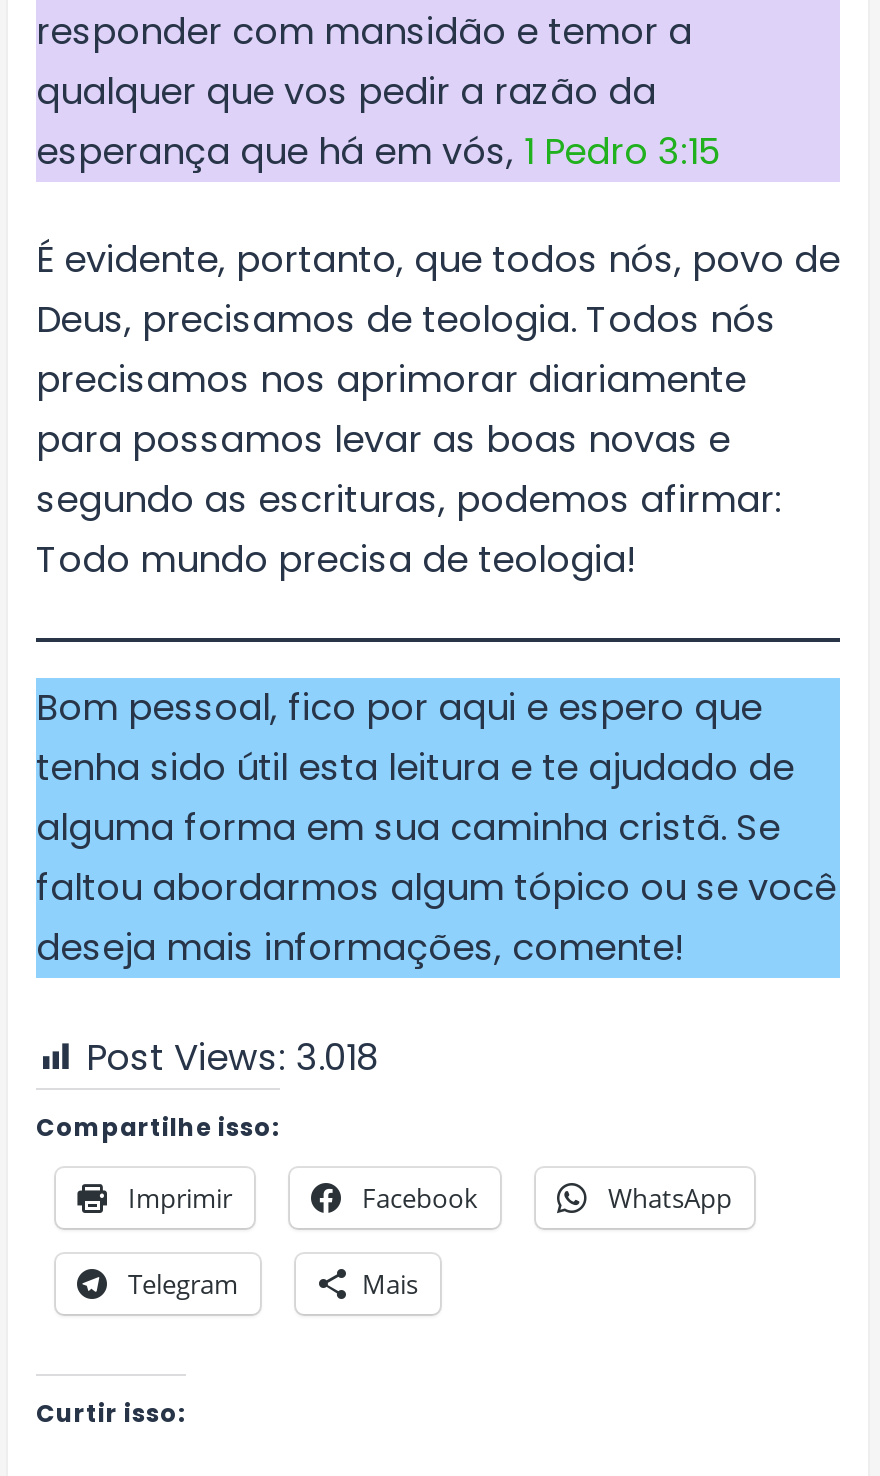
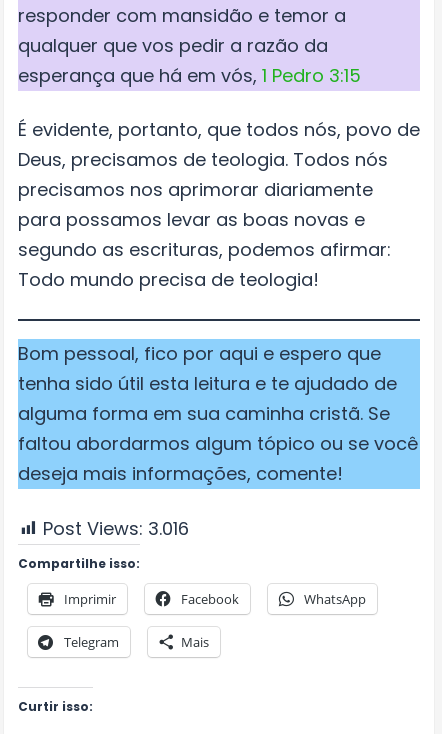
[86,1031,378,1081] Post Views: 3.018 -> [43,516,189,541] Post Views: 3.016

